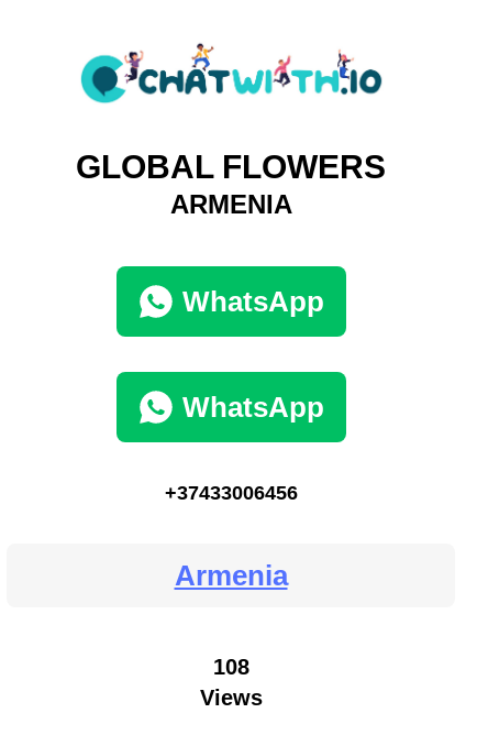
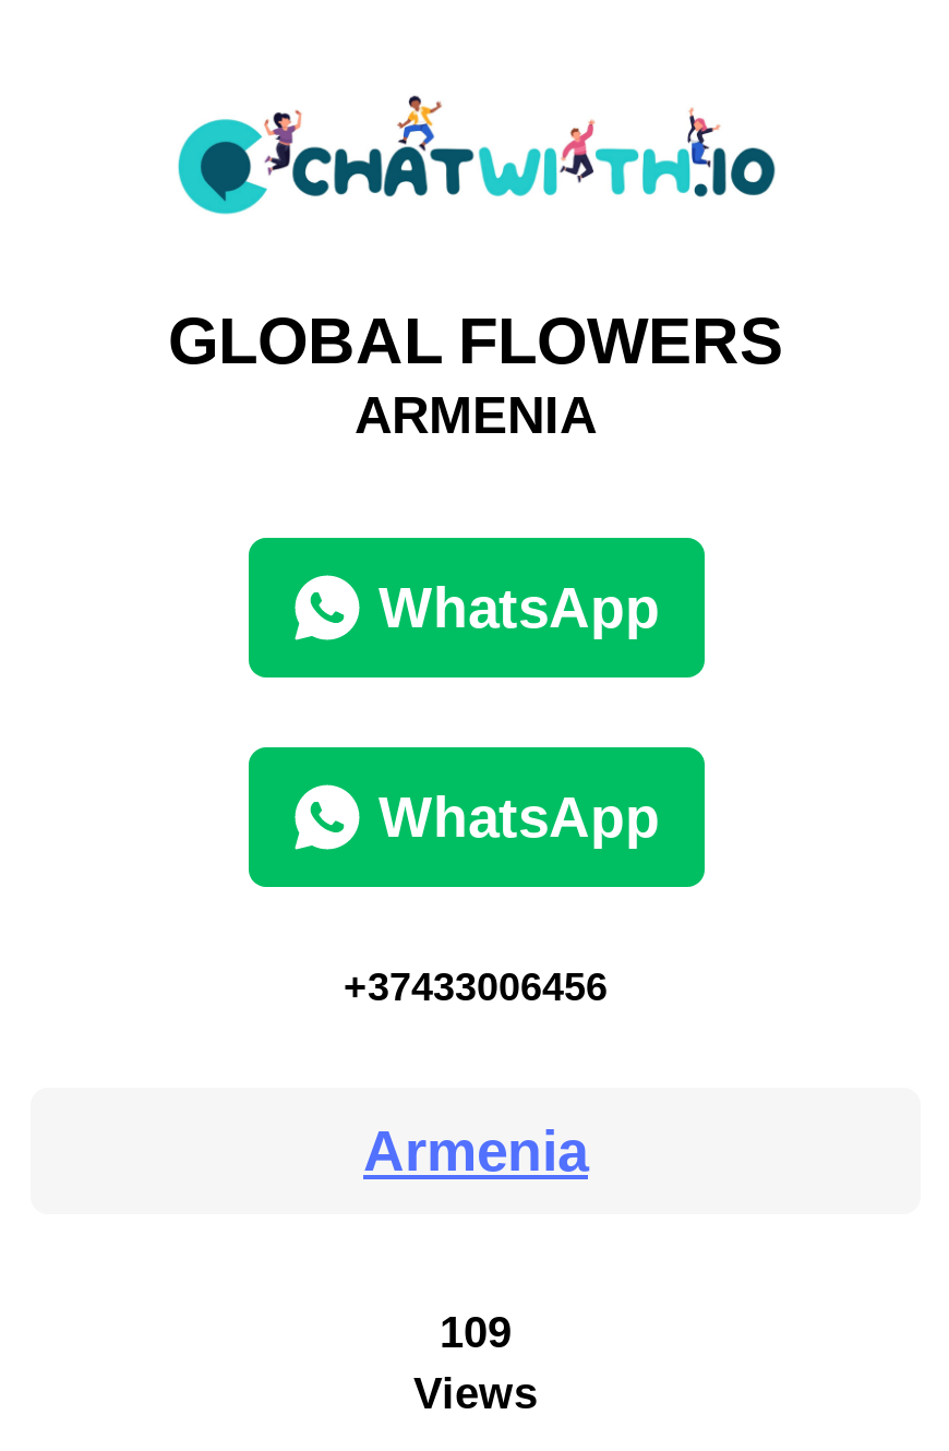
[213,654,249,679] 108 -> [440,1308,512,1356] 109

